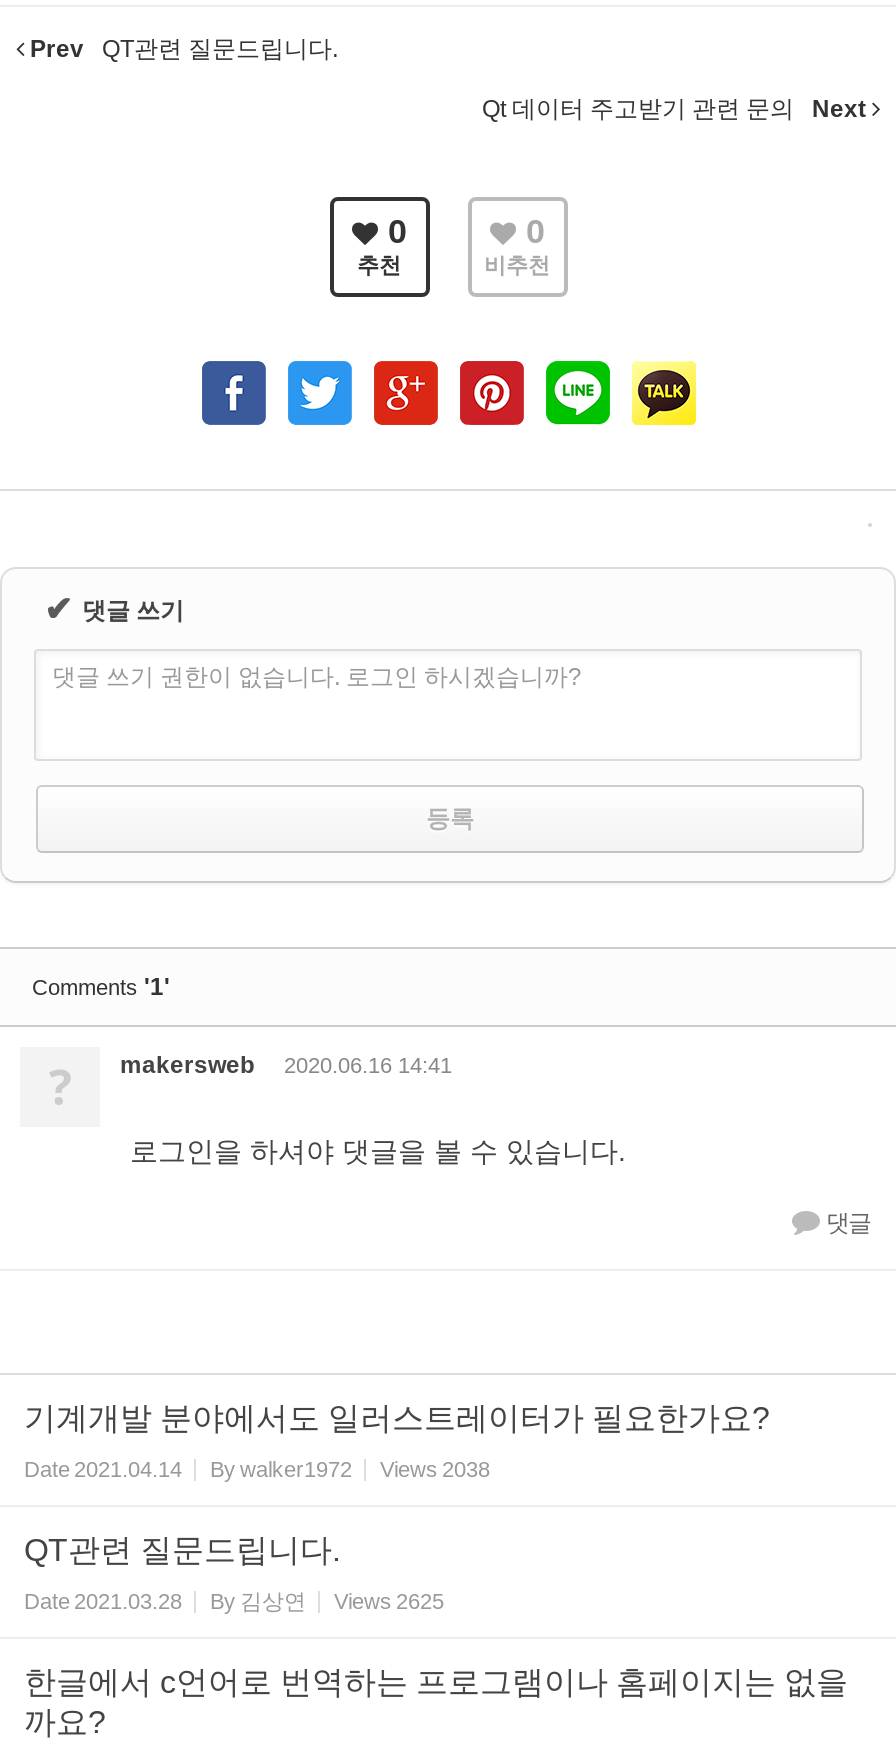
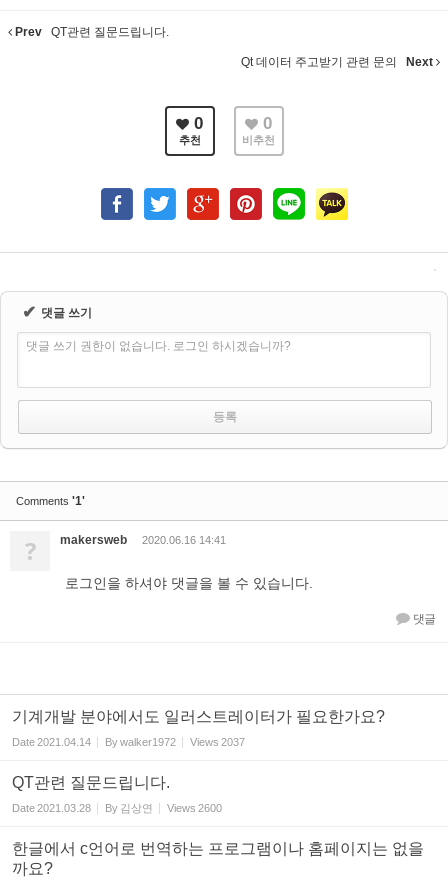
[24,1457,490,1481] Date 2021.04.14 By walker1972 Views 2038 -> [12,736,245,748] Date 2021.04.14 By walker1972 Views 2037
[24,1589,444,1613] Date 2021.03.28 By 김상연 Views 2625 -> [12,802,222,814] Date 2021.03.28 By 김상연 Views 2600

